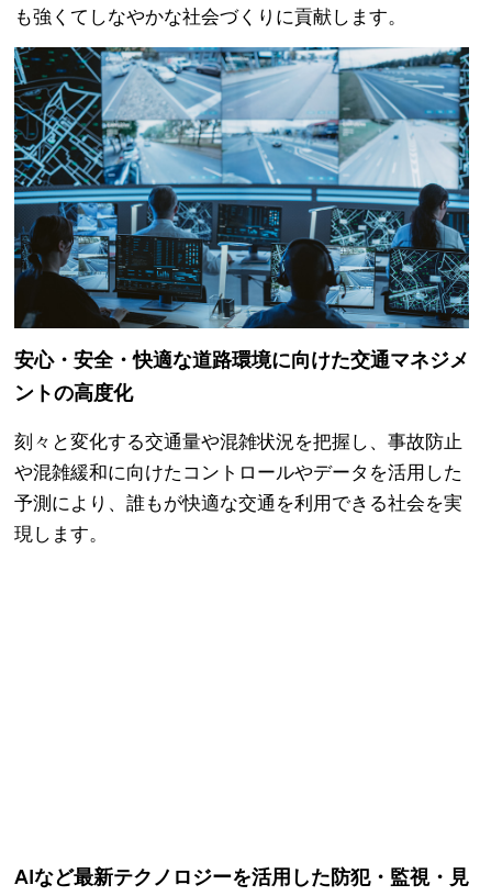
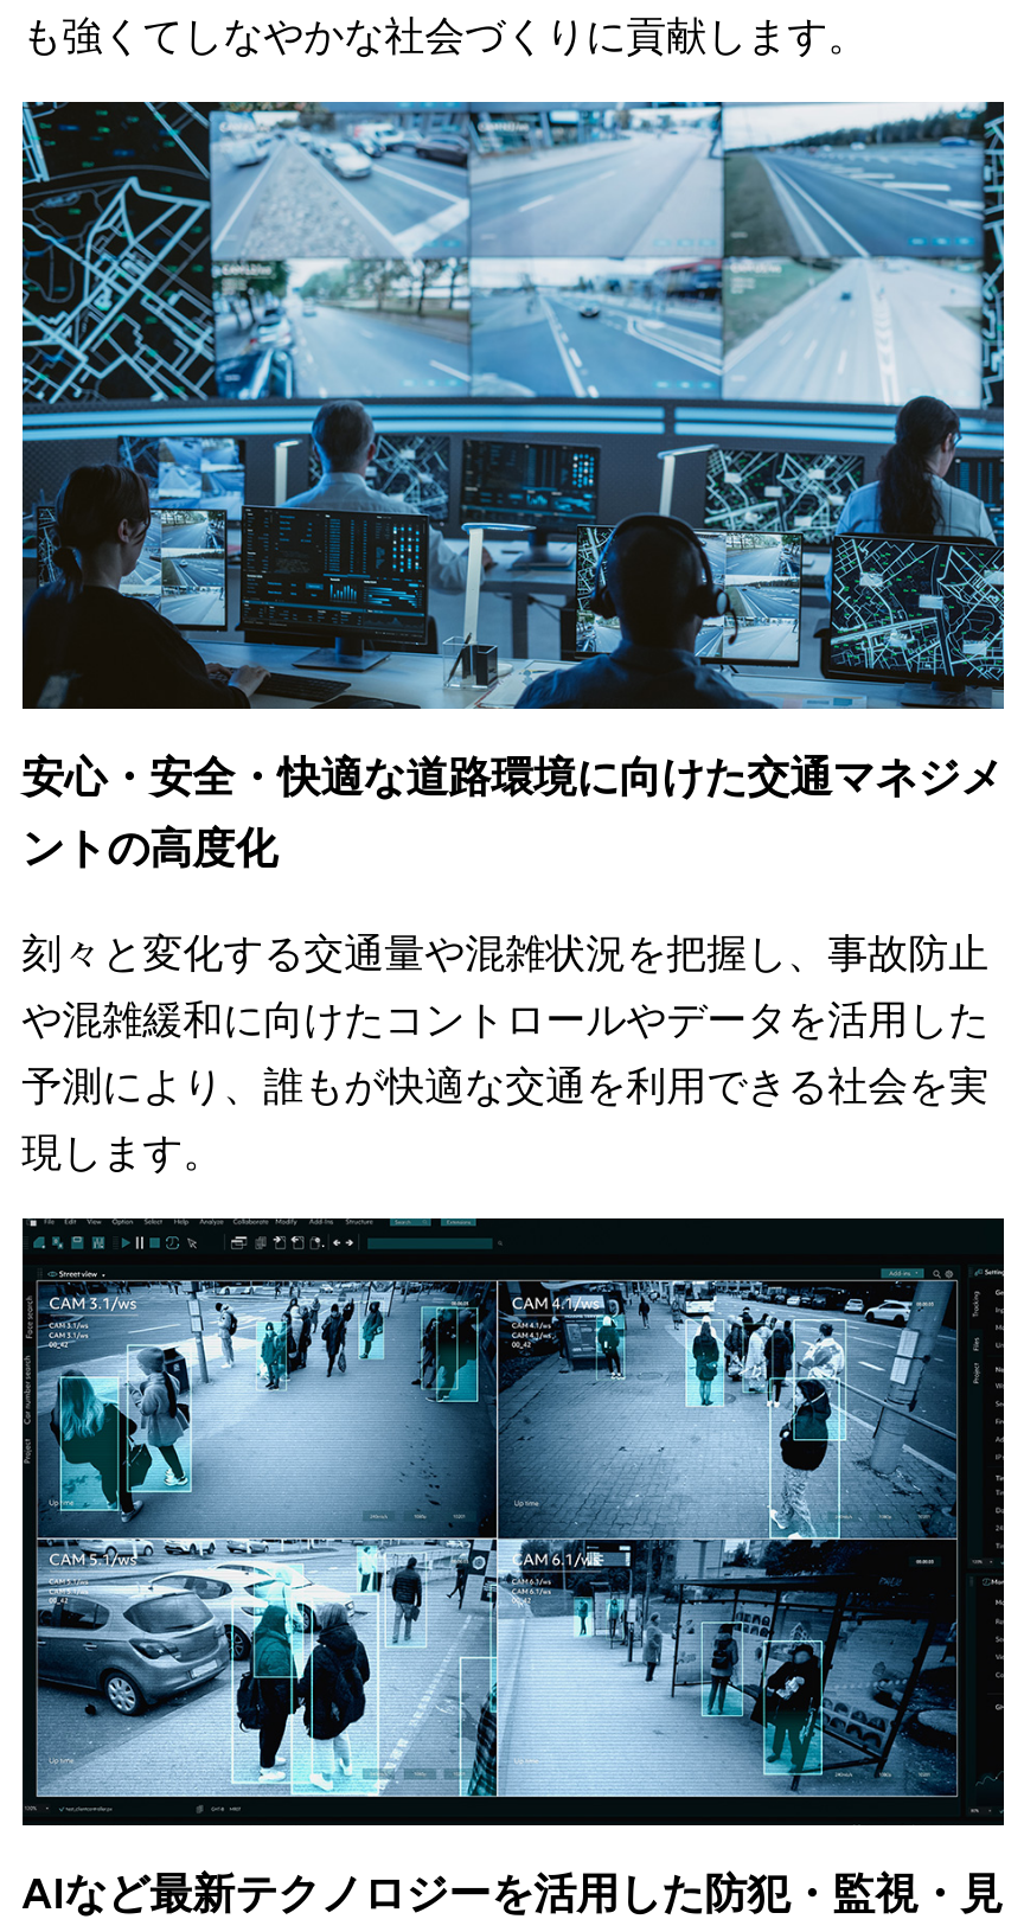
none -> [20,1216,1006,1828] [image]

